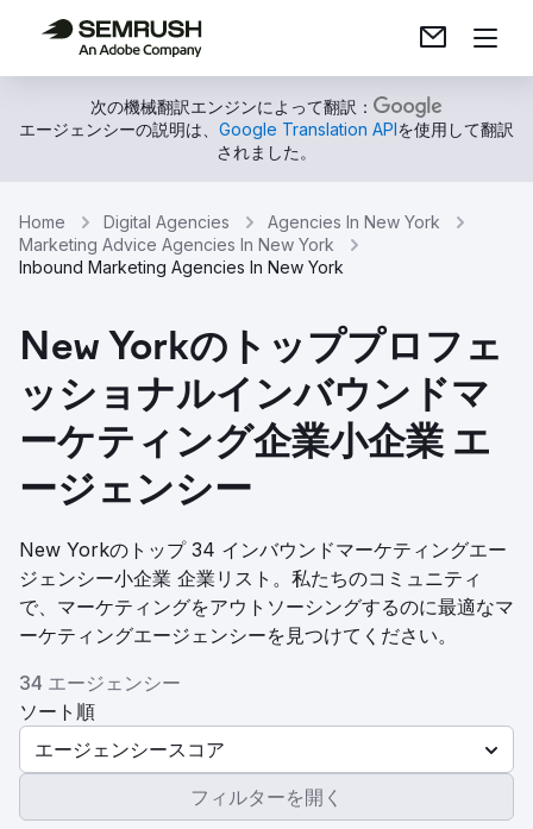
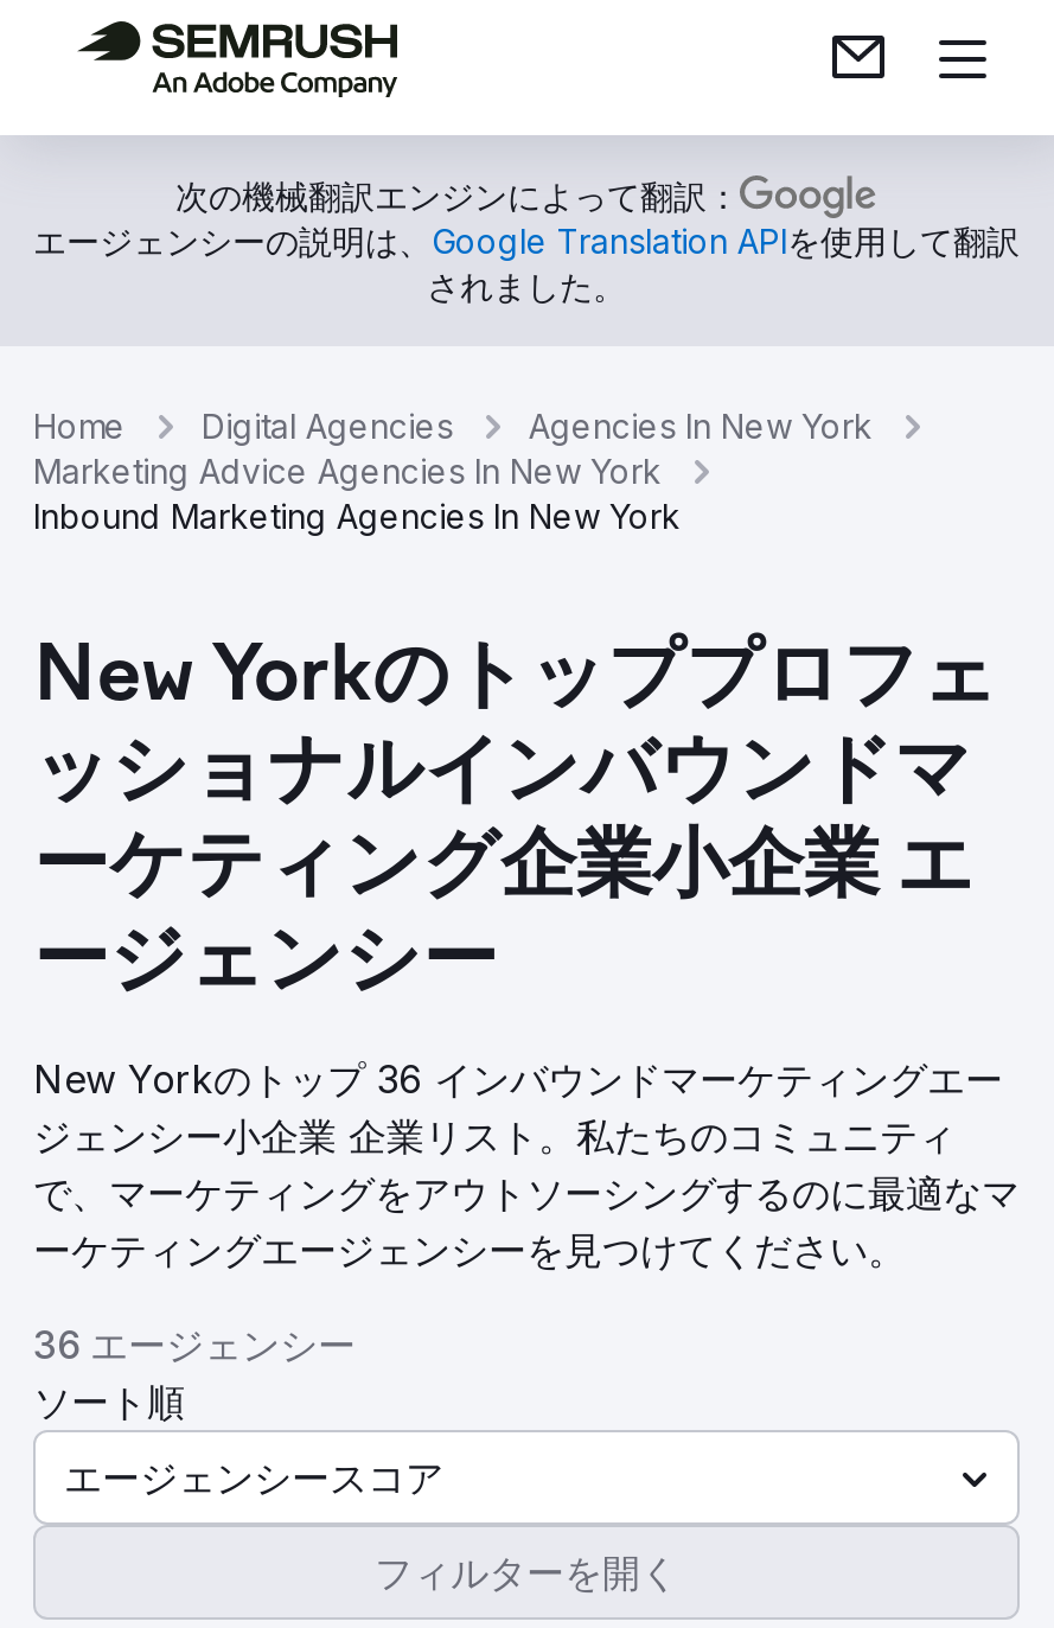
[19,538,507,561] New Yorkのトップ 34 インバウンドマーケティングエー -> [33,1055,1003,1103] New Yorkのトップ 36 インバウンドマーケティングエー
[19,671,181,695] 34 エージェンシー -> [33,1321,356,1368] 36 エージェンシー

